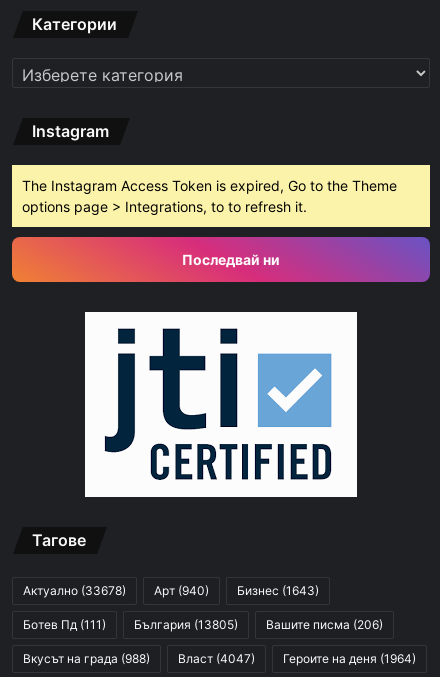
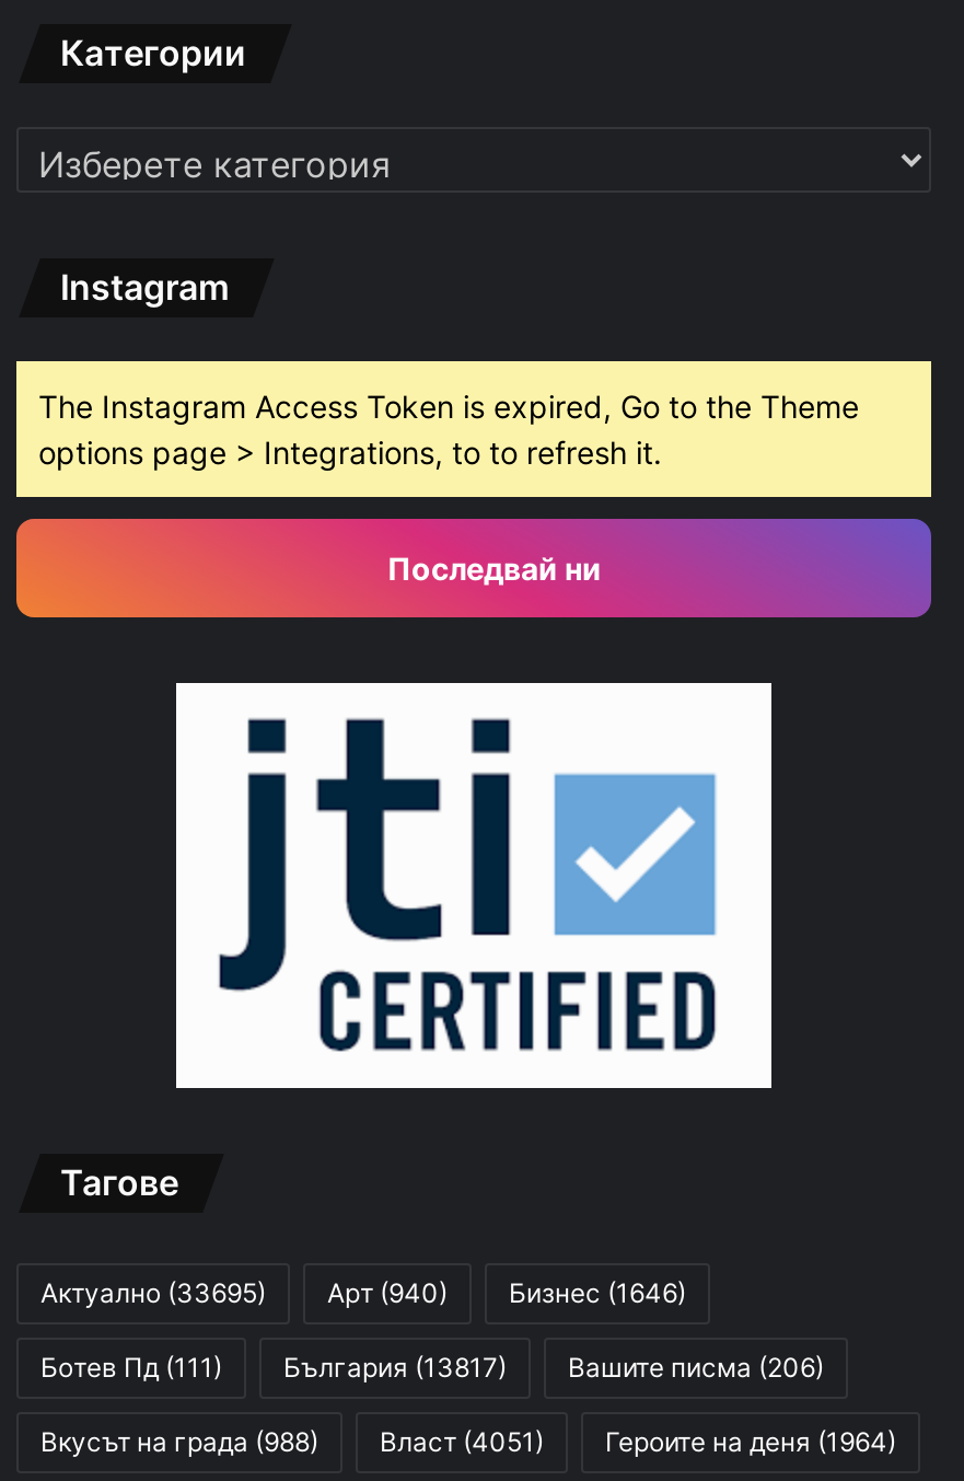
[23,583,126,598] Актуално (33678) -> [40,1275,266,1308] Актуално (33695)
[237,583,319,598] Бизнес (1643) -> [509,1275,686,1308] Бизнес (1646)
[23,617,383,632] Ботев Пд (111) България (13805) Вашите писма (206) -> [40,1350,824,1382] Ботев Пд (111) България (13817) Вашите писма (206)
[23,651,416,666] Вкусът на града (988) Власт (4047) Героите на деня (1964) -> [40,1424,896,1457] Вкусът на града (988) Власт (4051) Героите на деня (1964)

